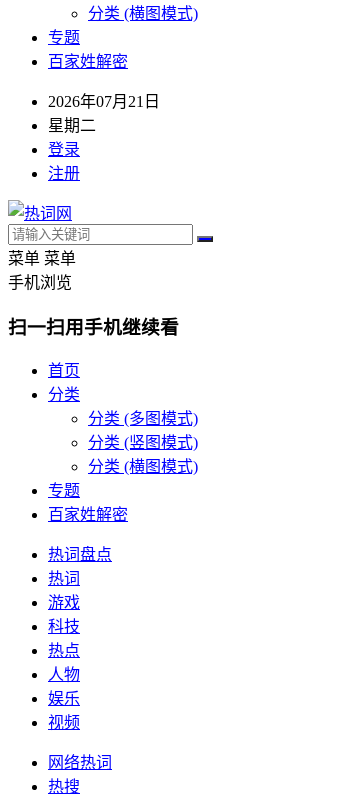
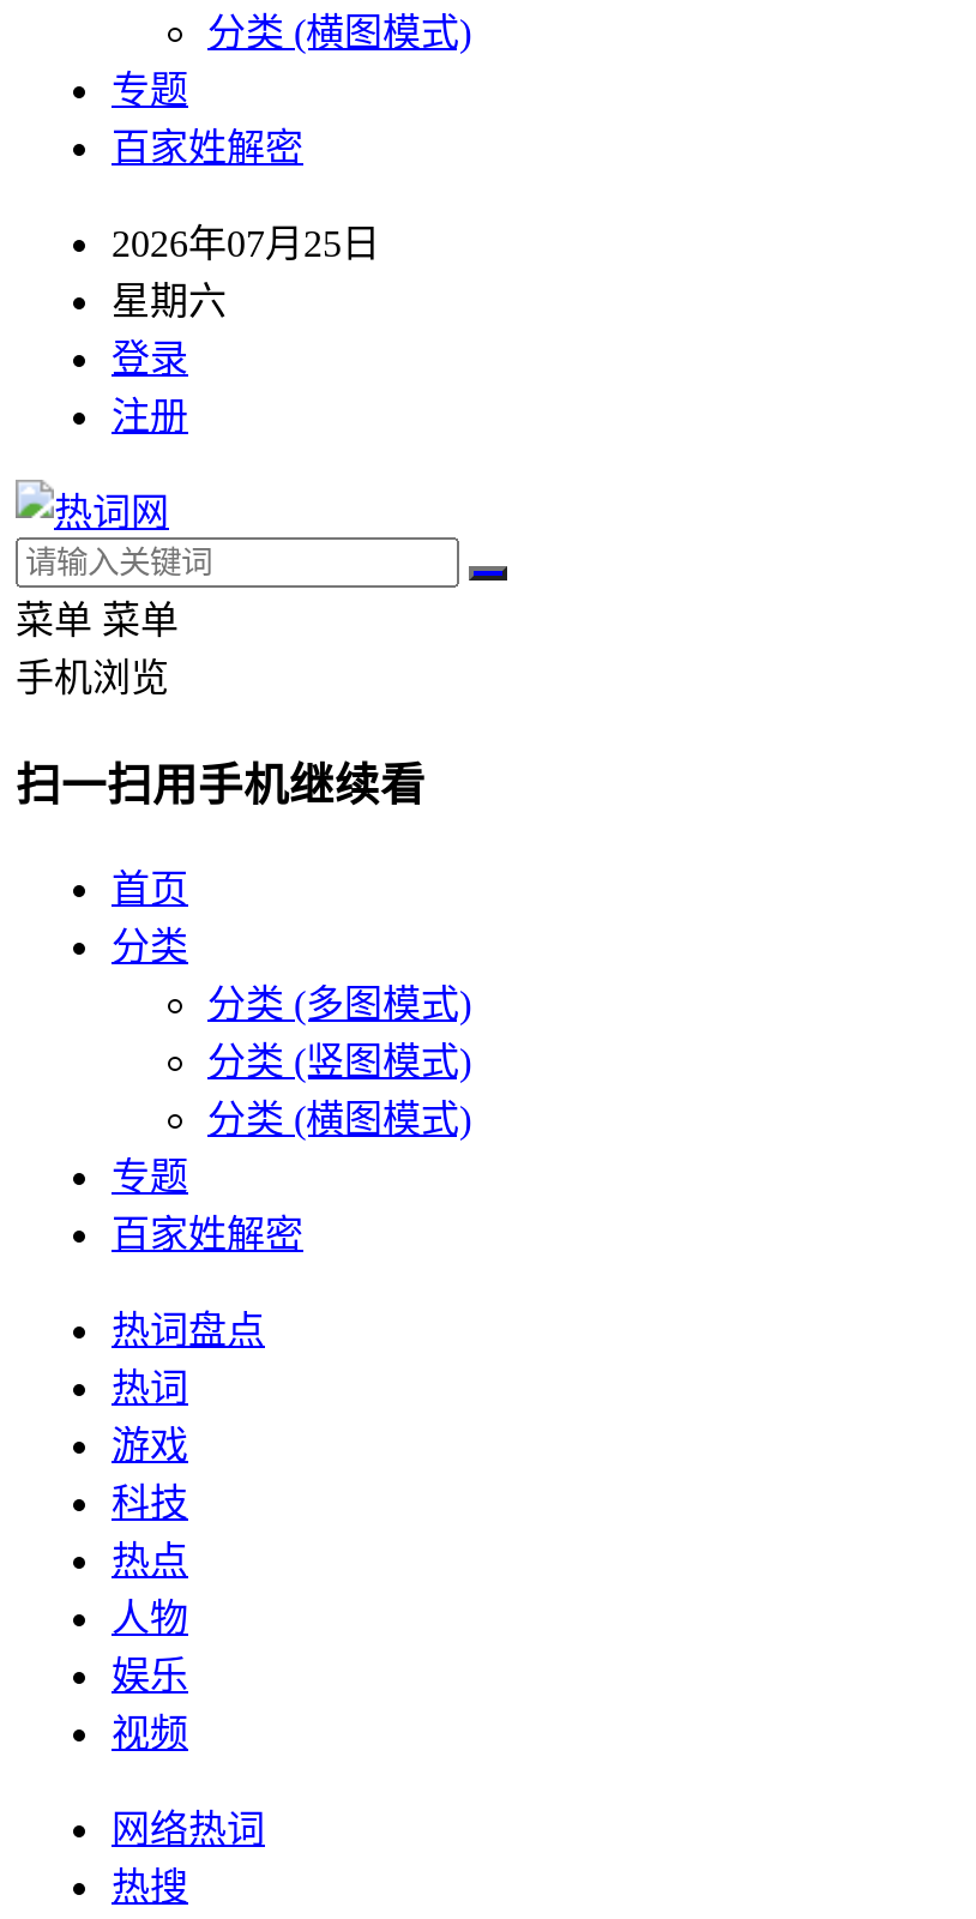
[48,93,160,110] 2026年07月21日 -> [112,223,380,264] 2026年07月25日
[48,117,96,134] 星期二 -> [112,281,227,321] 星期六

